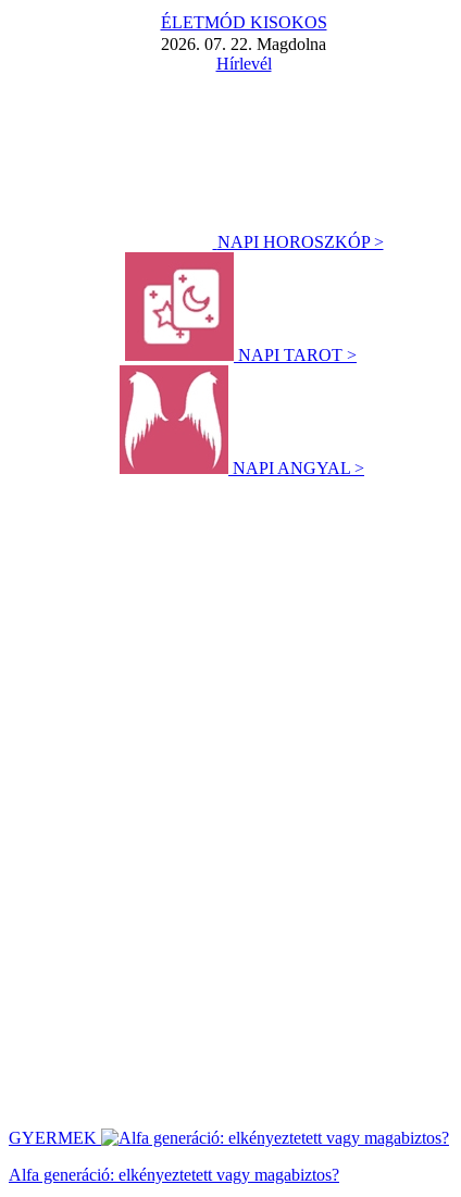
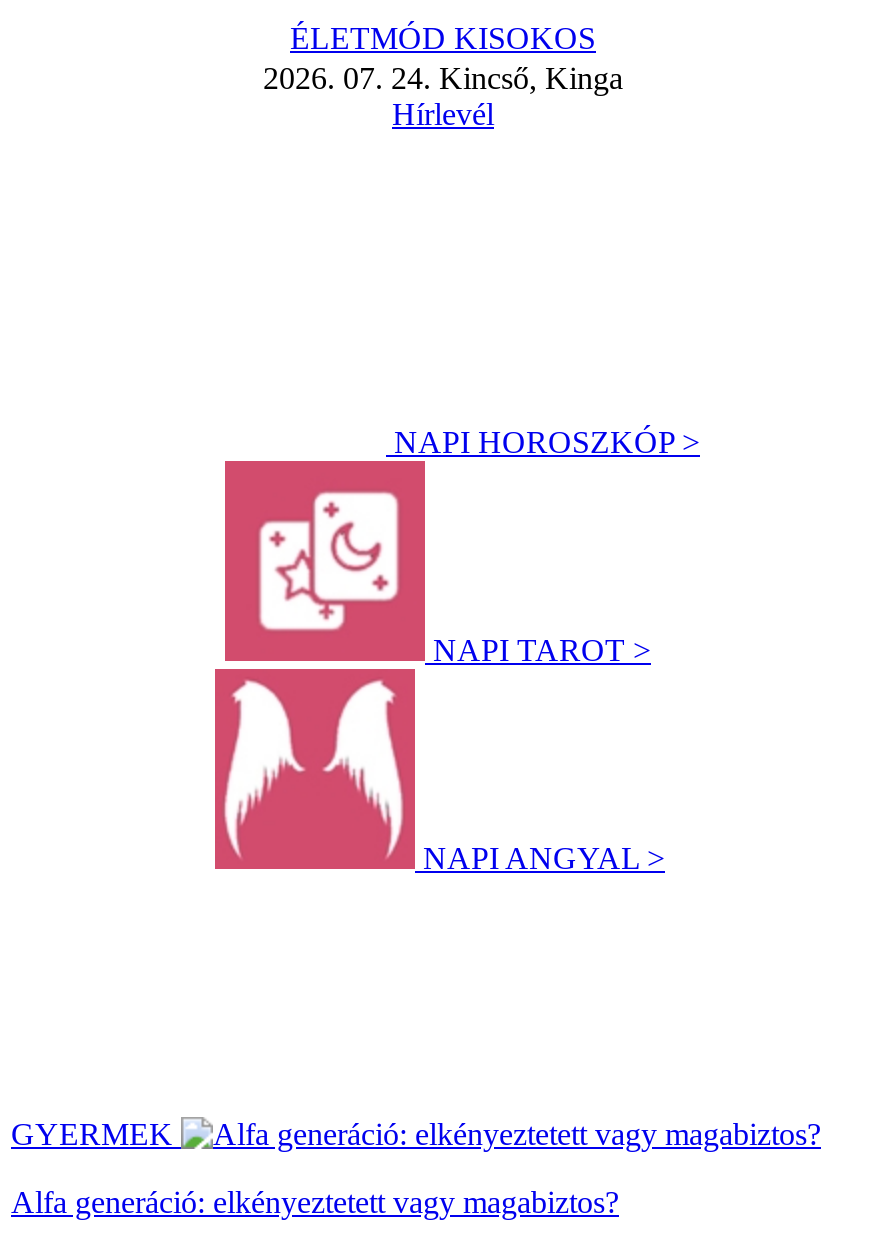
[161,35,326,53] 2026. 07. 22. Magdolna -> [263,61,623,95] 2026. 07. 24. Kincső, Kinga

